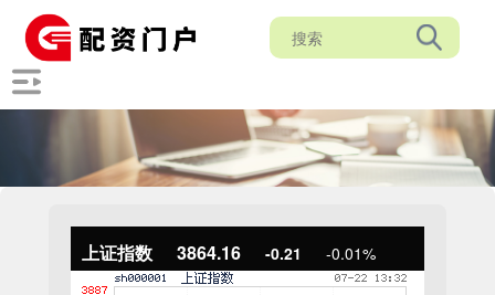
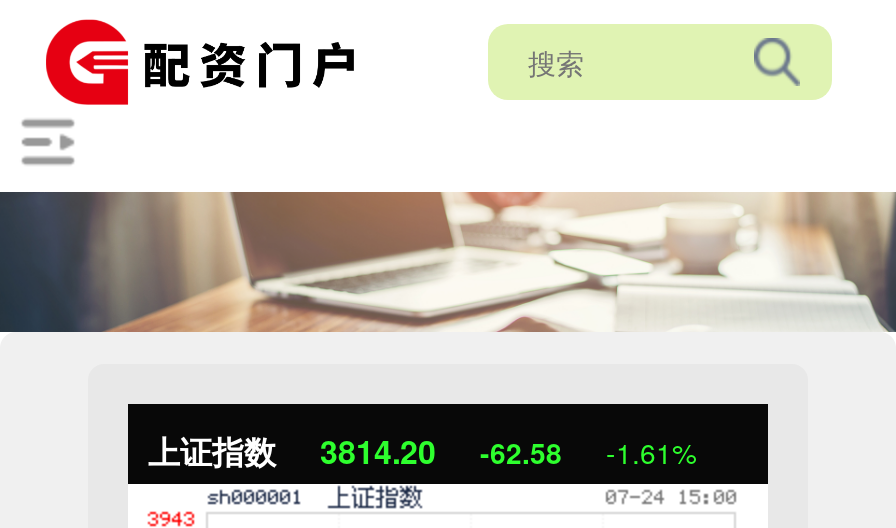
[177,240,241,265] 3864.16 -> [320,428,436,474] 3814.20
[265,242,302,264] -0.21 -> [480,432,562,472] -62.58
[326,242,376,264] -0.01% -> [606,432,696,472] -1.61%

